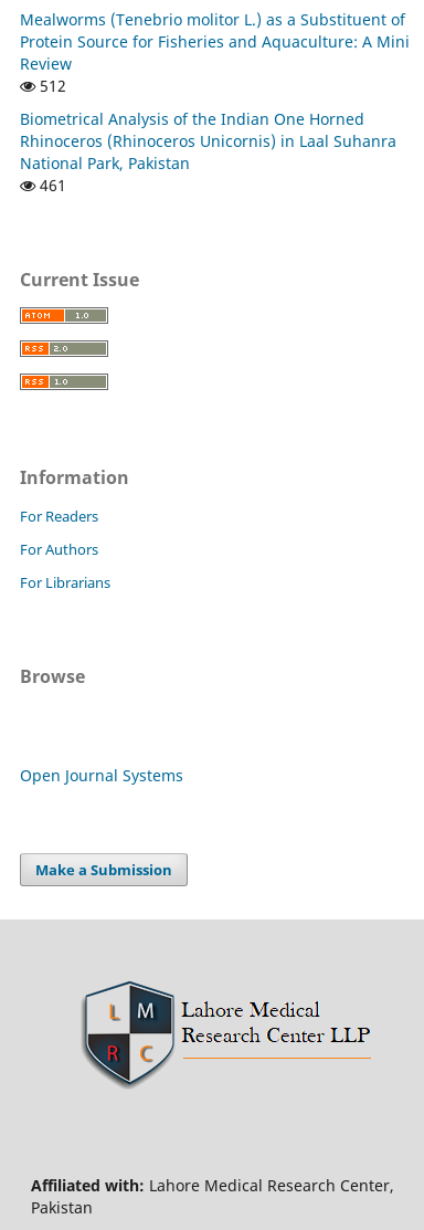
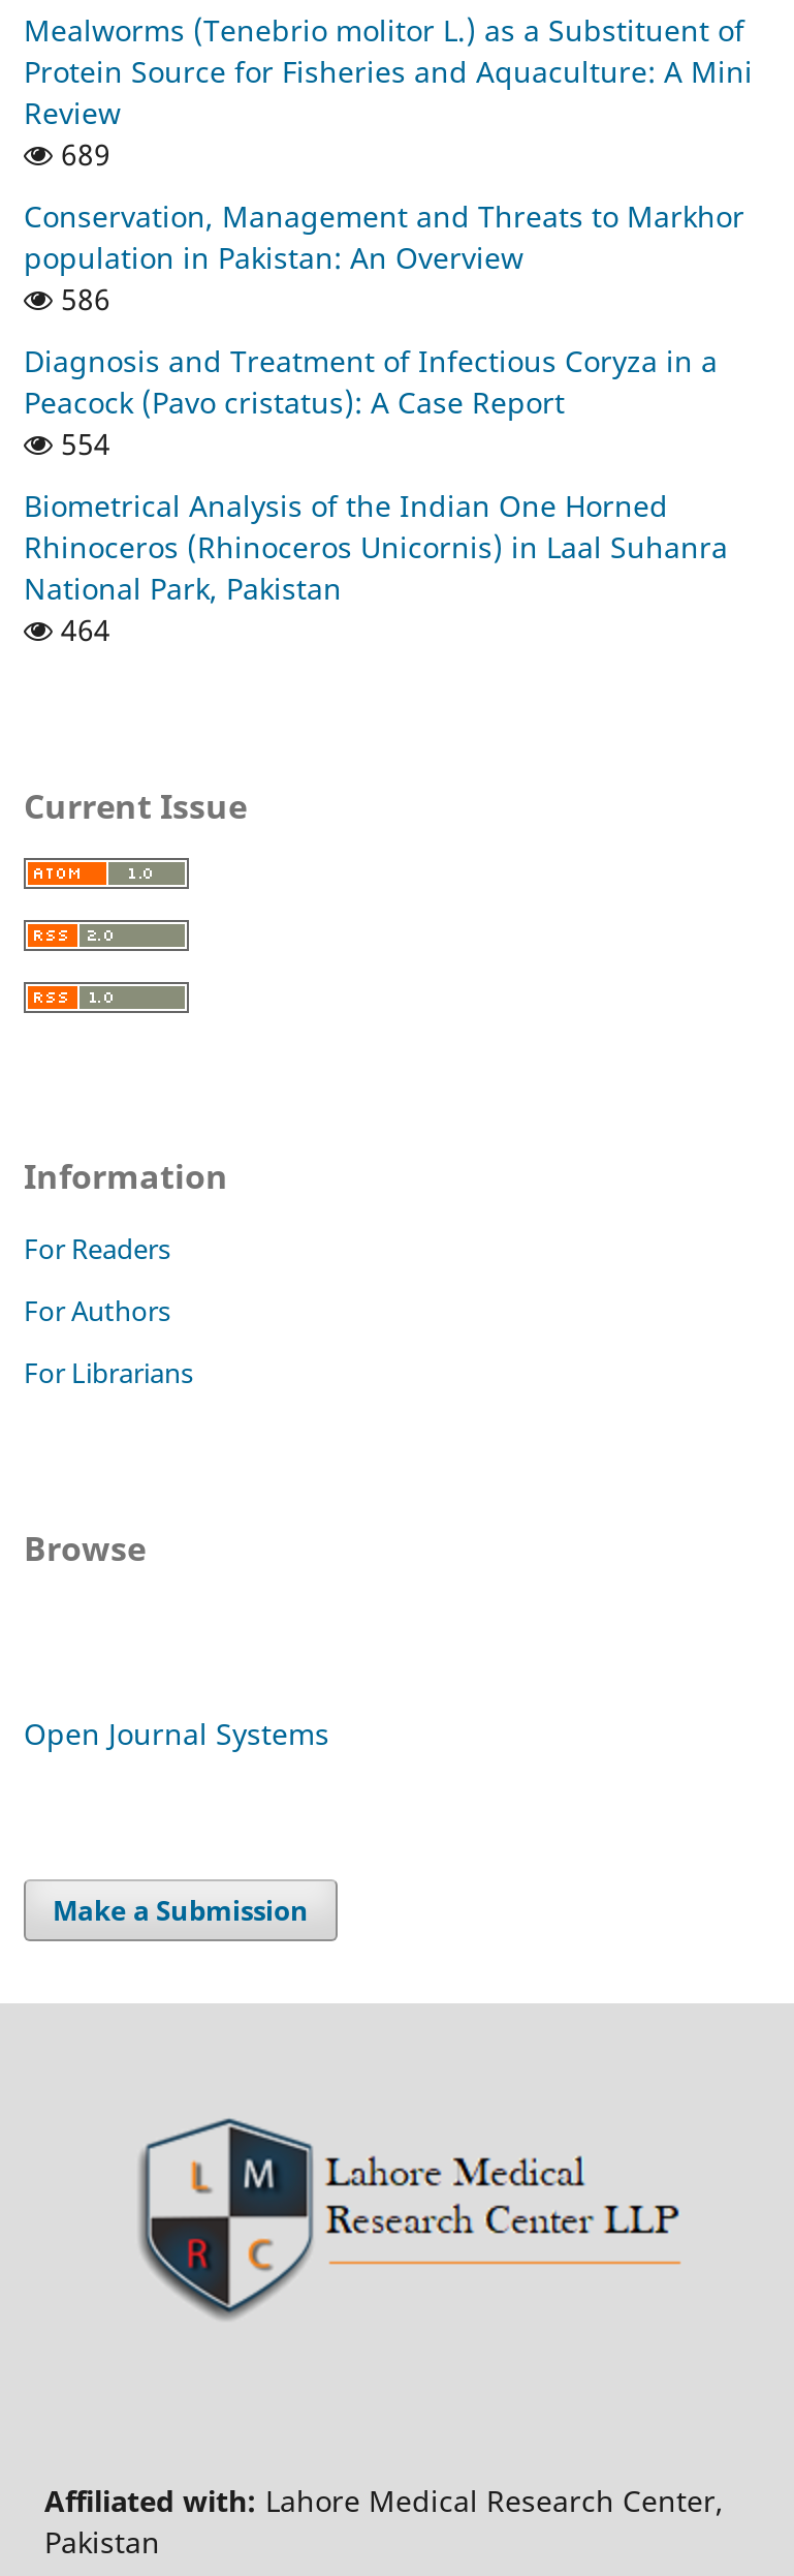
[35,75,66,96] 512 -> [24,134,744,462] 689 | Conservation, Management and Threats to Markhor | population in Pakistan: An Overview | 586 | Diagnosis and Treatment of Infectious Coryza in a | Peacock (Pavo cristatus): A Case Report | 554
[35,174,66,195] 461 -> [53,609,110,648] 464

